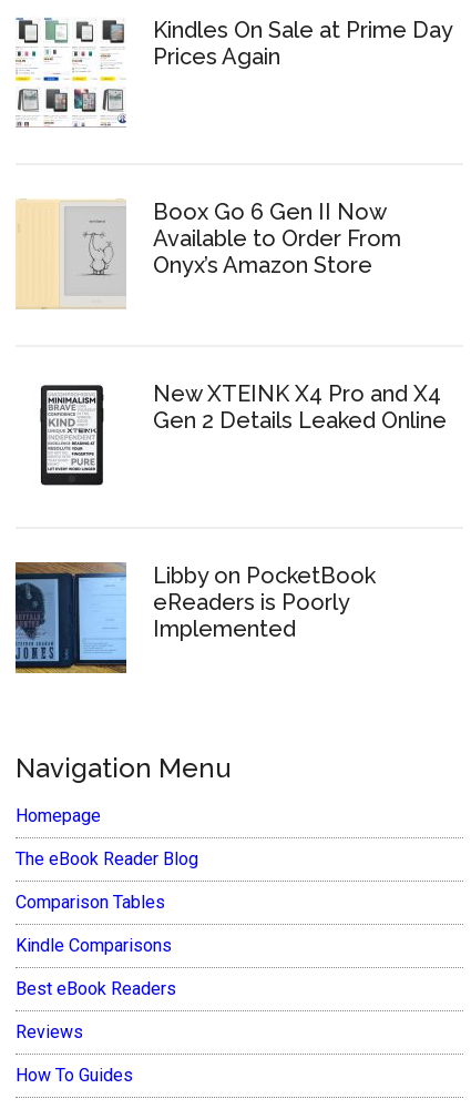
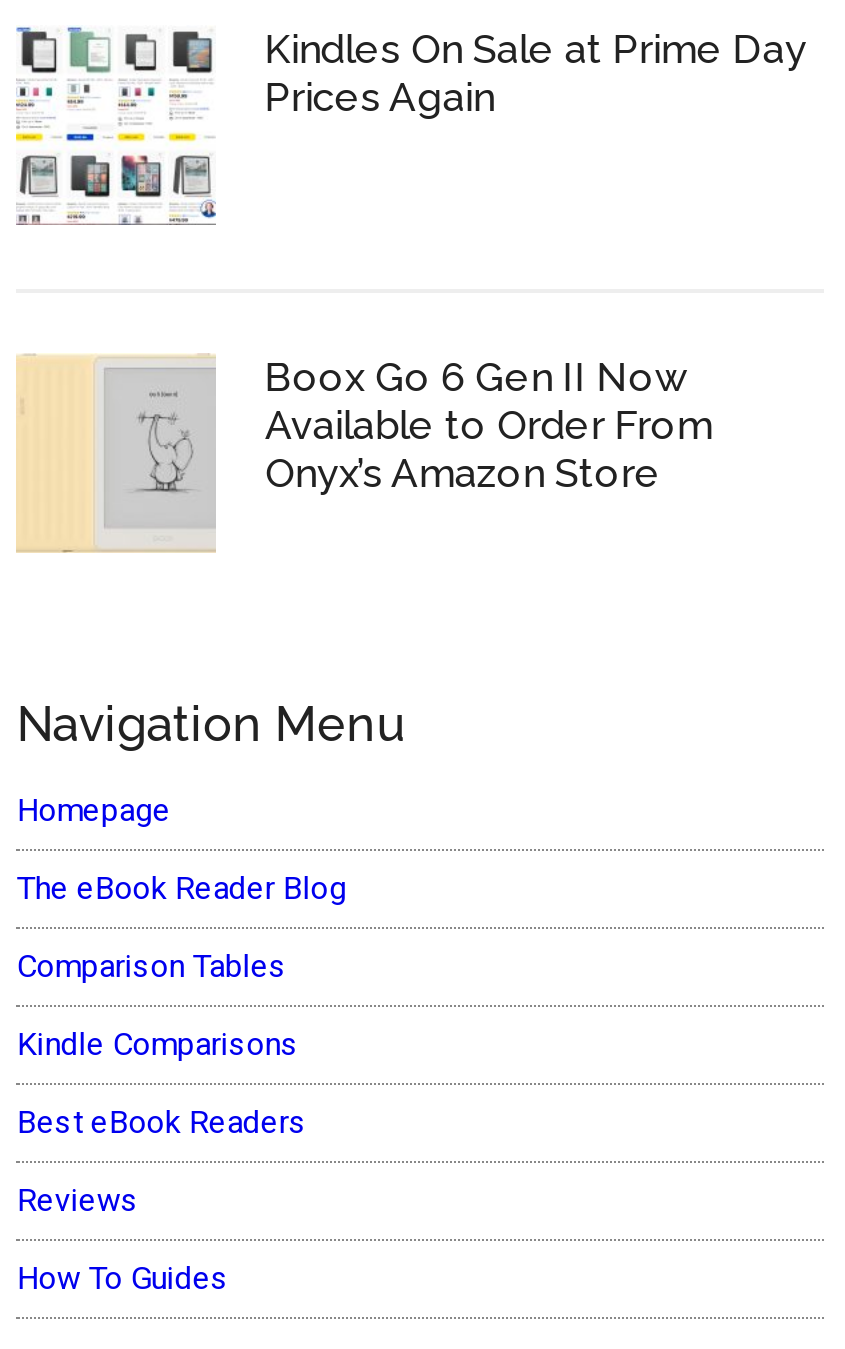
[39,384,105,487] [image] -> none
[153,380,447,434] New XTEINK X4 Pro and X4 | Gen 2 Details Leaked Online -> none
[14,561,376,673] [image] | Libby on PocketBook | eReaders is Poorly | Implemented -> none

